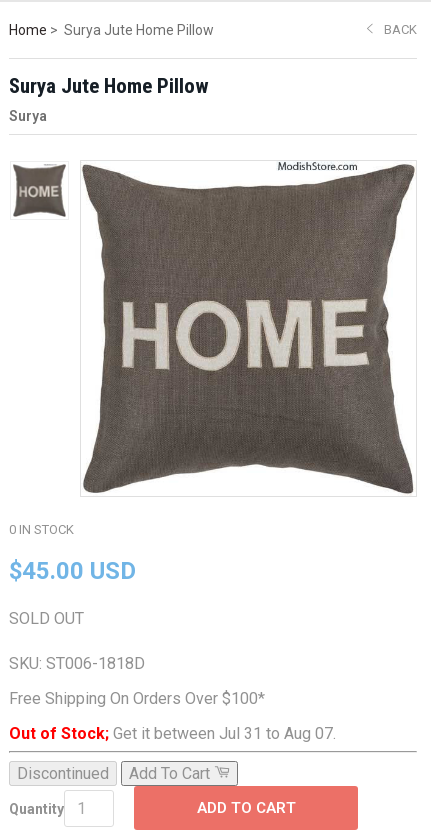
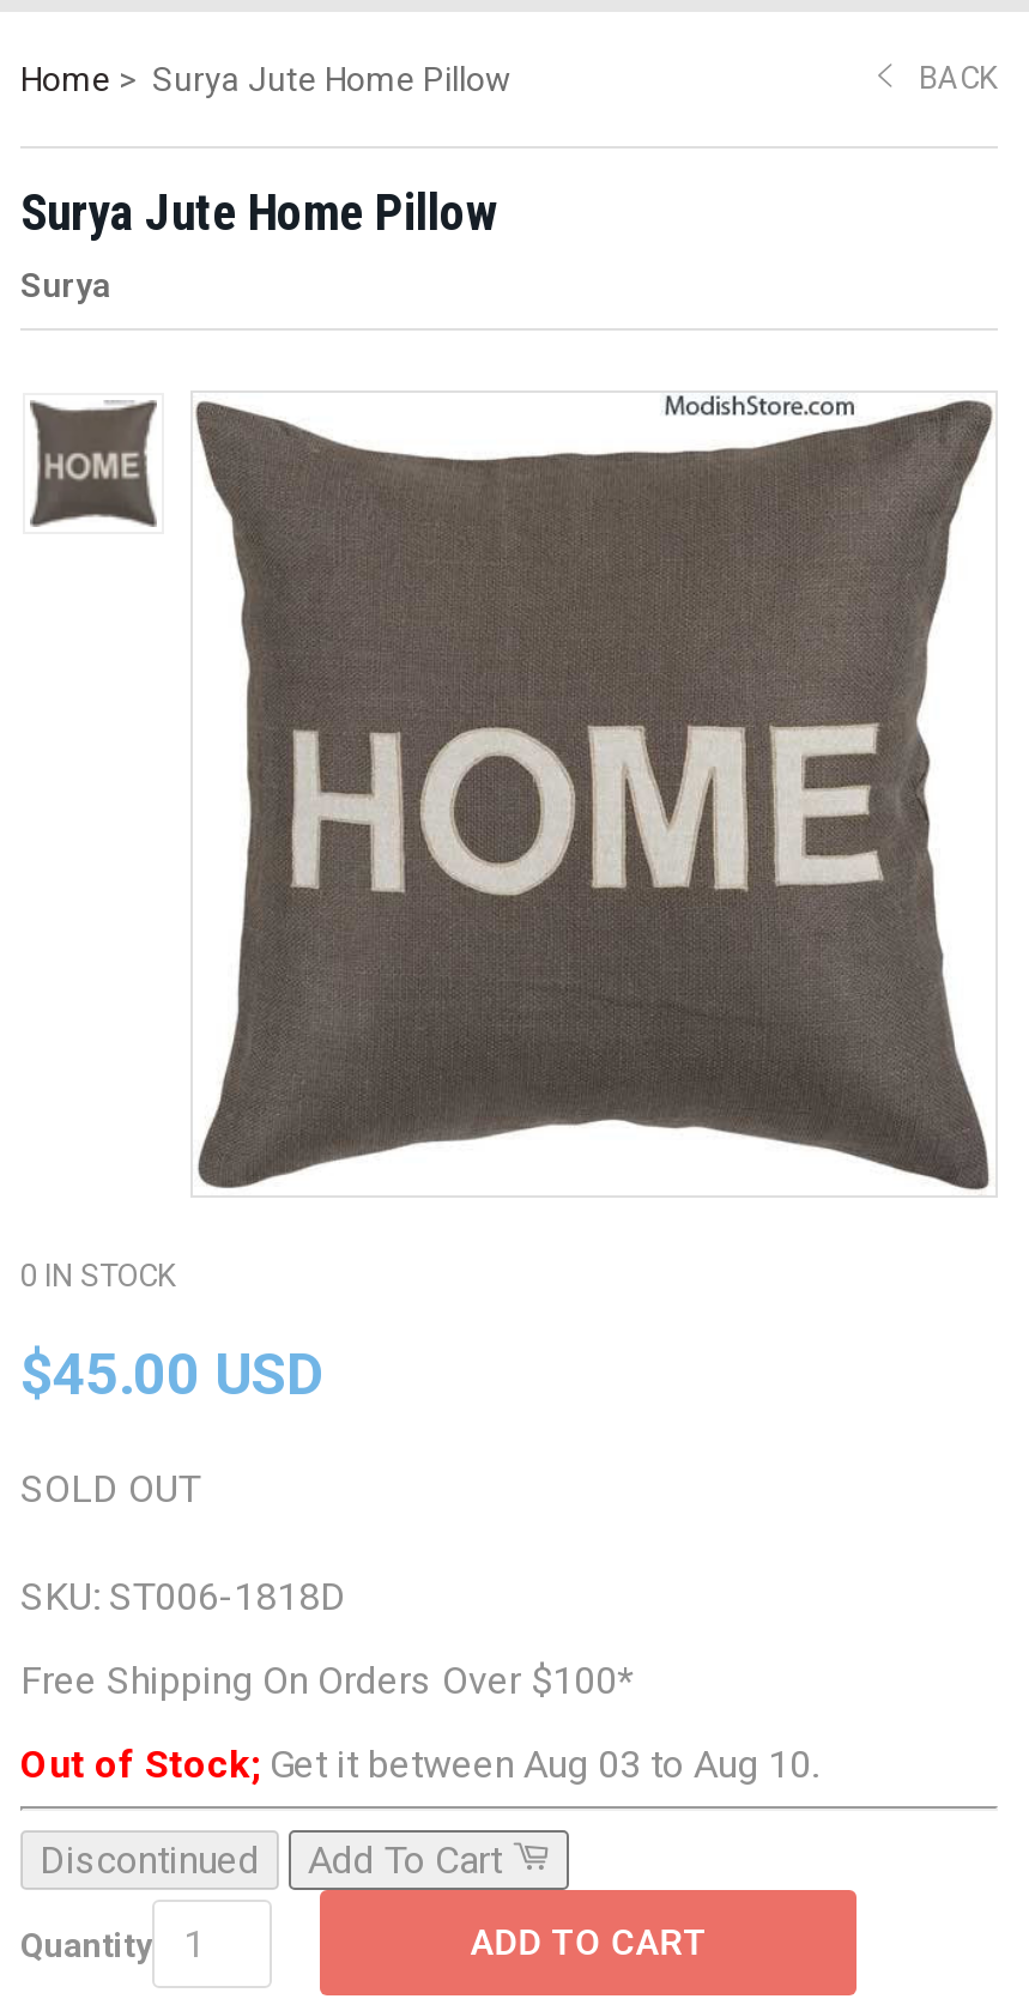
[9,724,336,743] Out of Stock; Get it between Jul 31 to Aug 07. -> [20,1741,818,1787] Out of Stock; Get it between Aug 03 to Aug 10.

